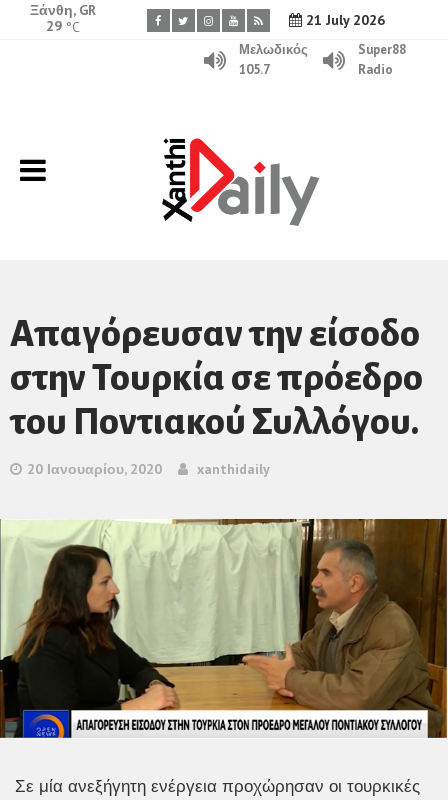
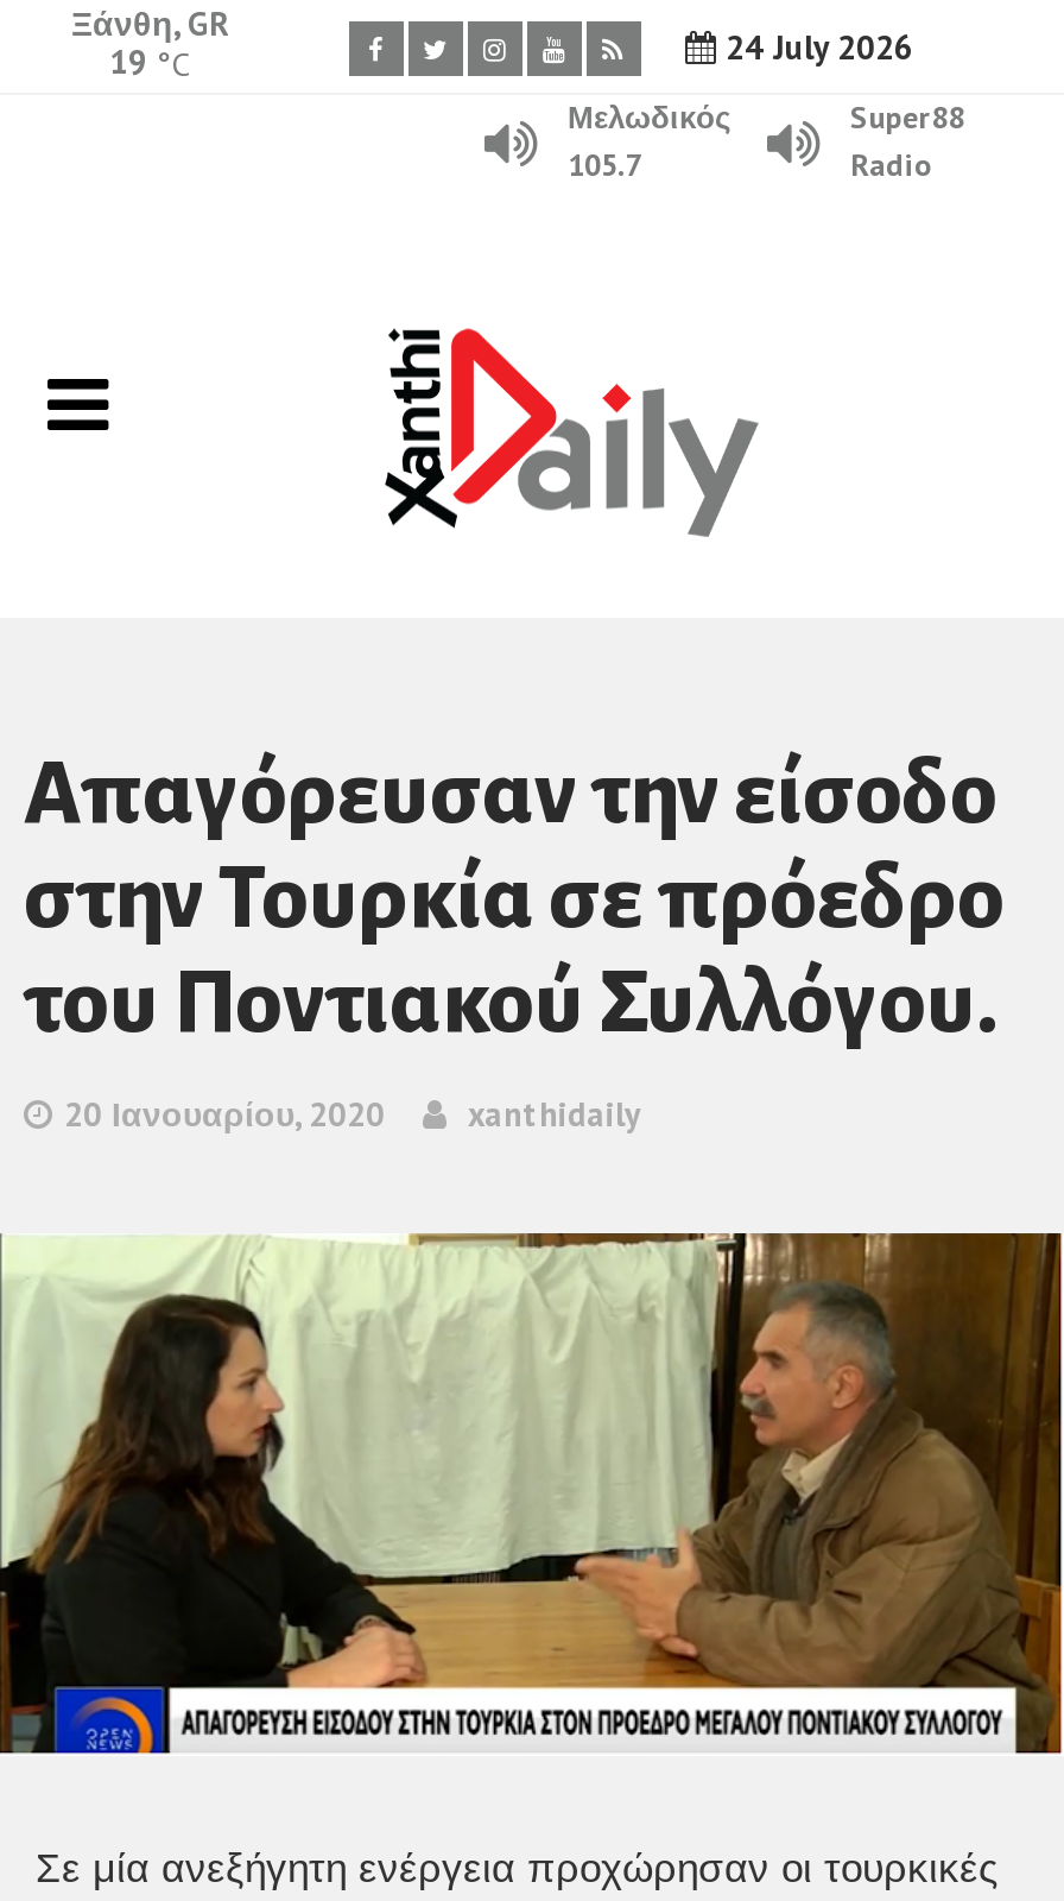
[301,11,384,29] 21 July 2026 -> [716,26,913,69] 24 July 2026
[46,17,80,36] 29 °C -> [109,40,190,86] 19 °C

